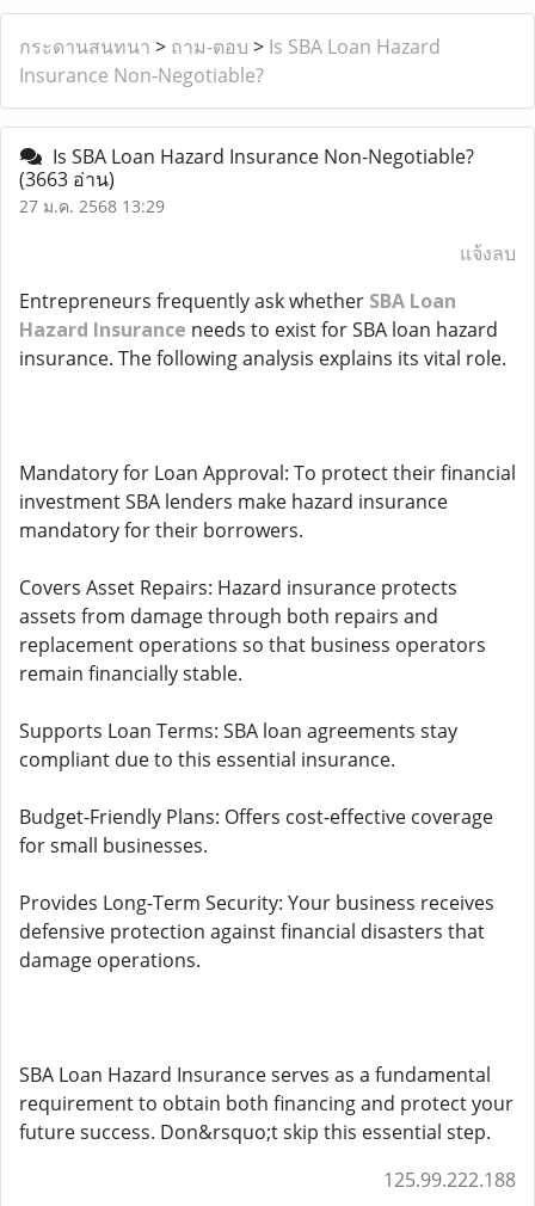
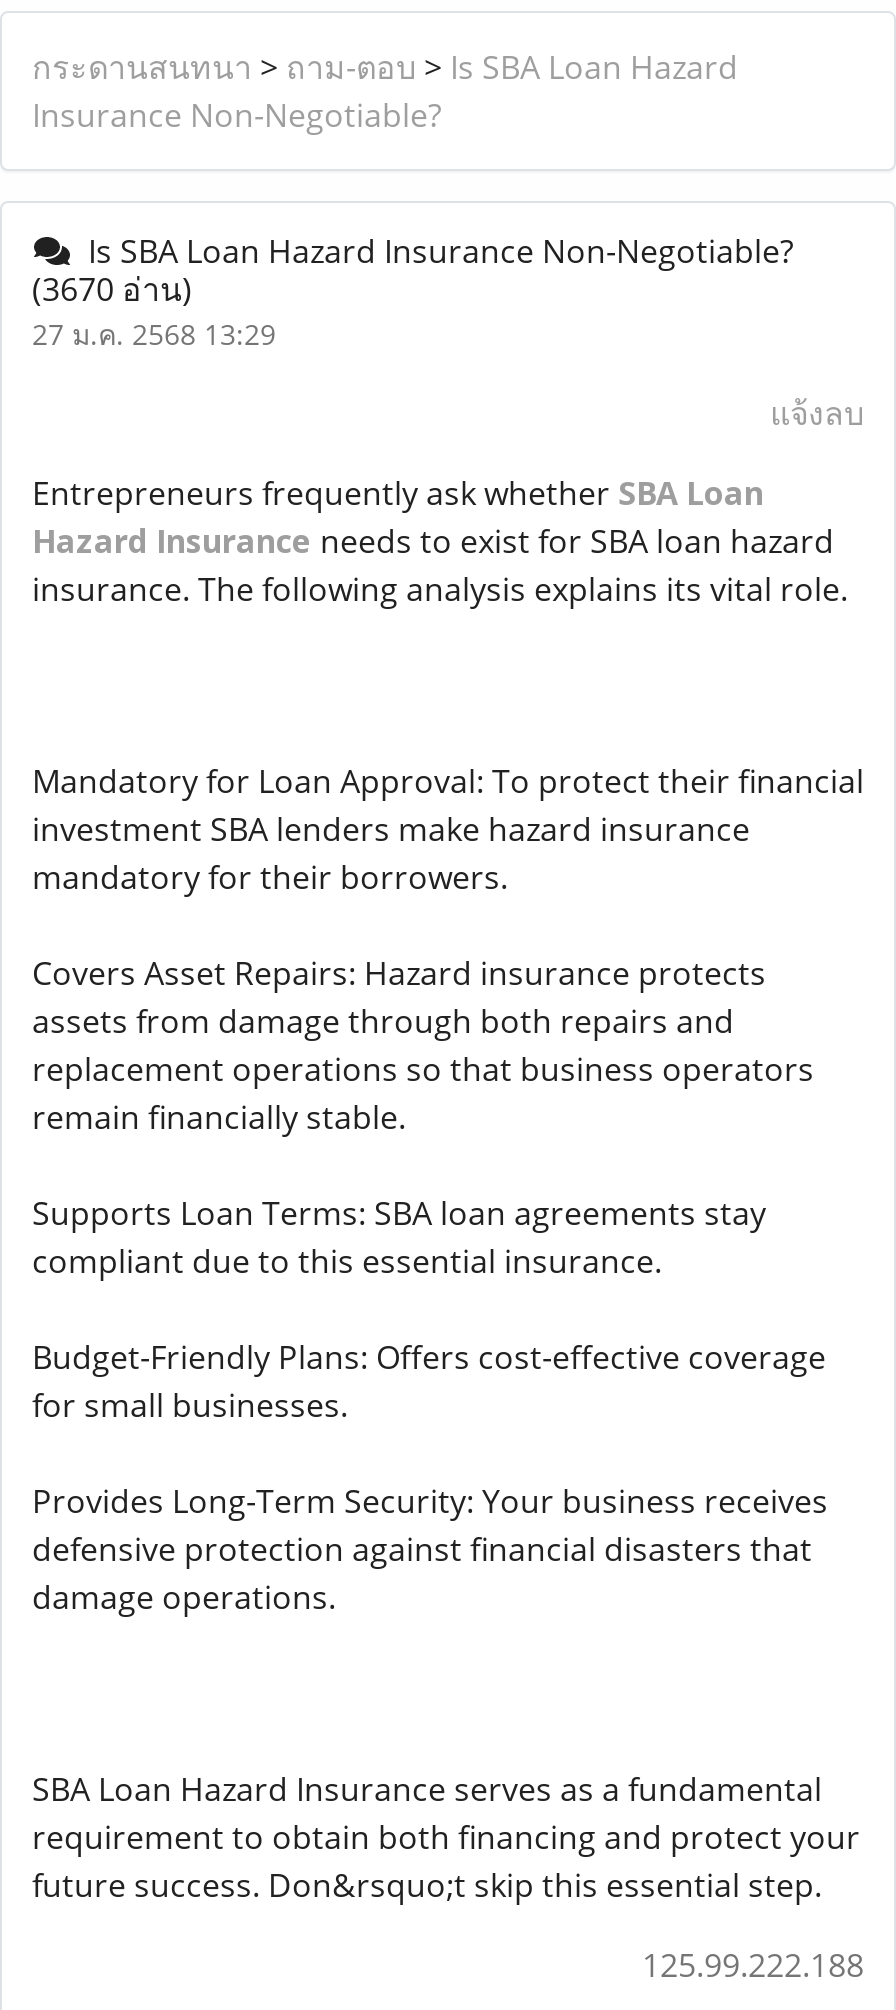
[19,166,115,192] (3663 อ่าน) -> [32,267,192,311] (3670 อ่าน)

